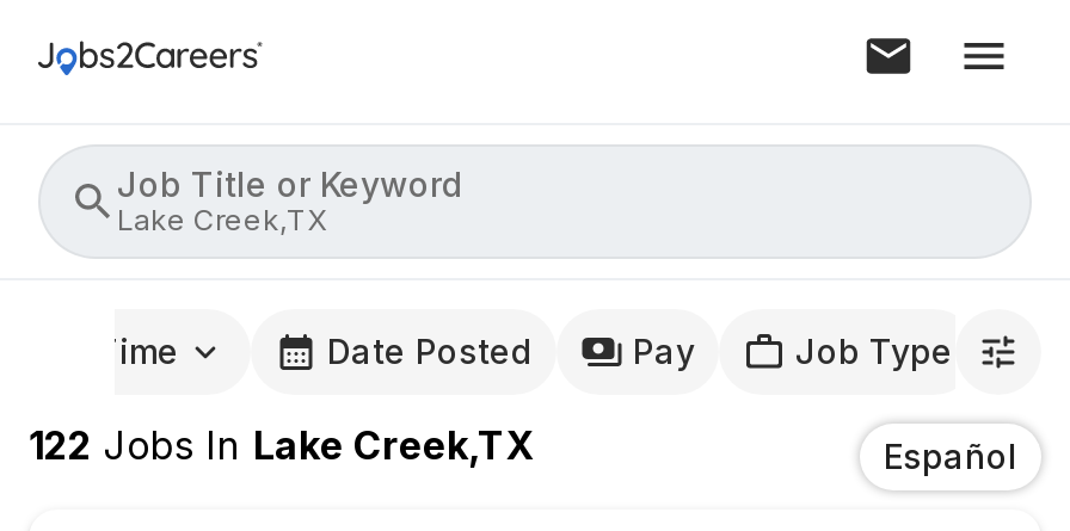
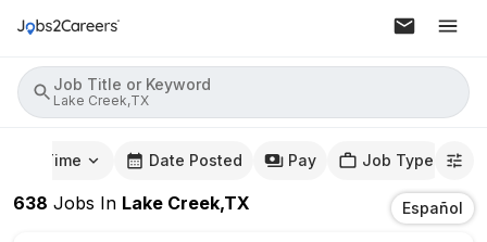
[29,421,535,469] 122 Jobs In Lake Creek,TX -> [13,192,250,214] 638 Jobs In Lake Creek,TX

